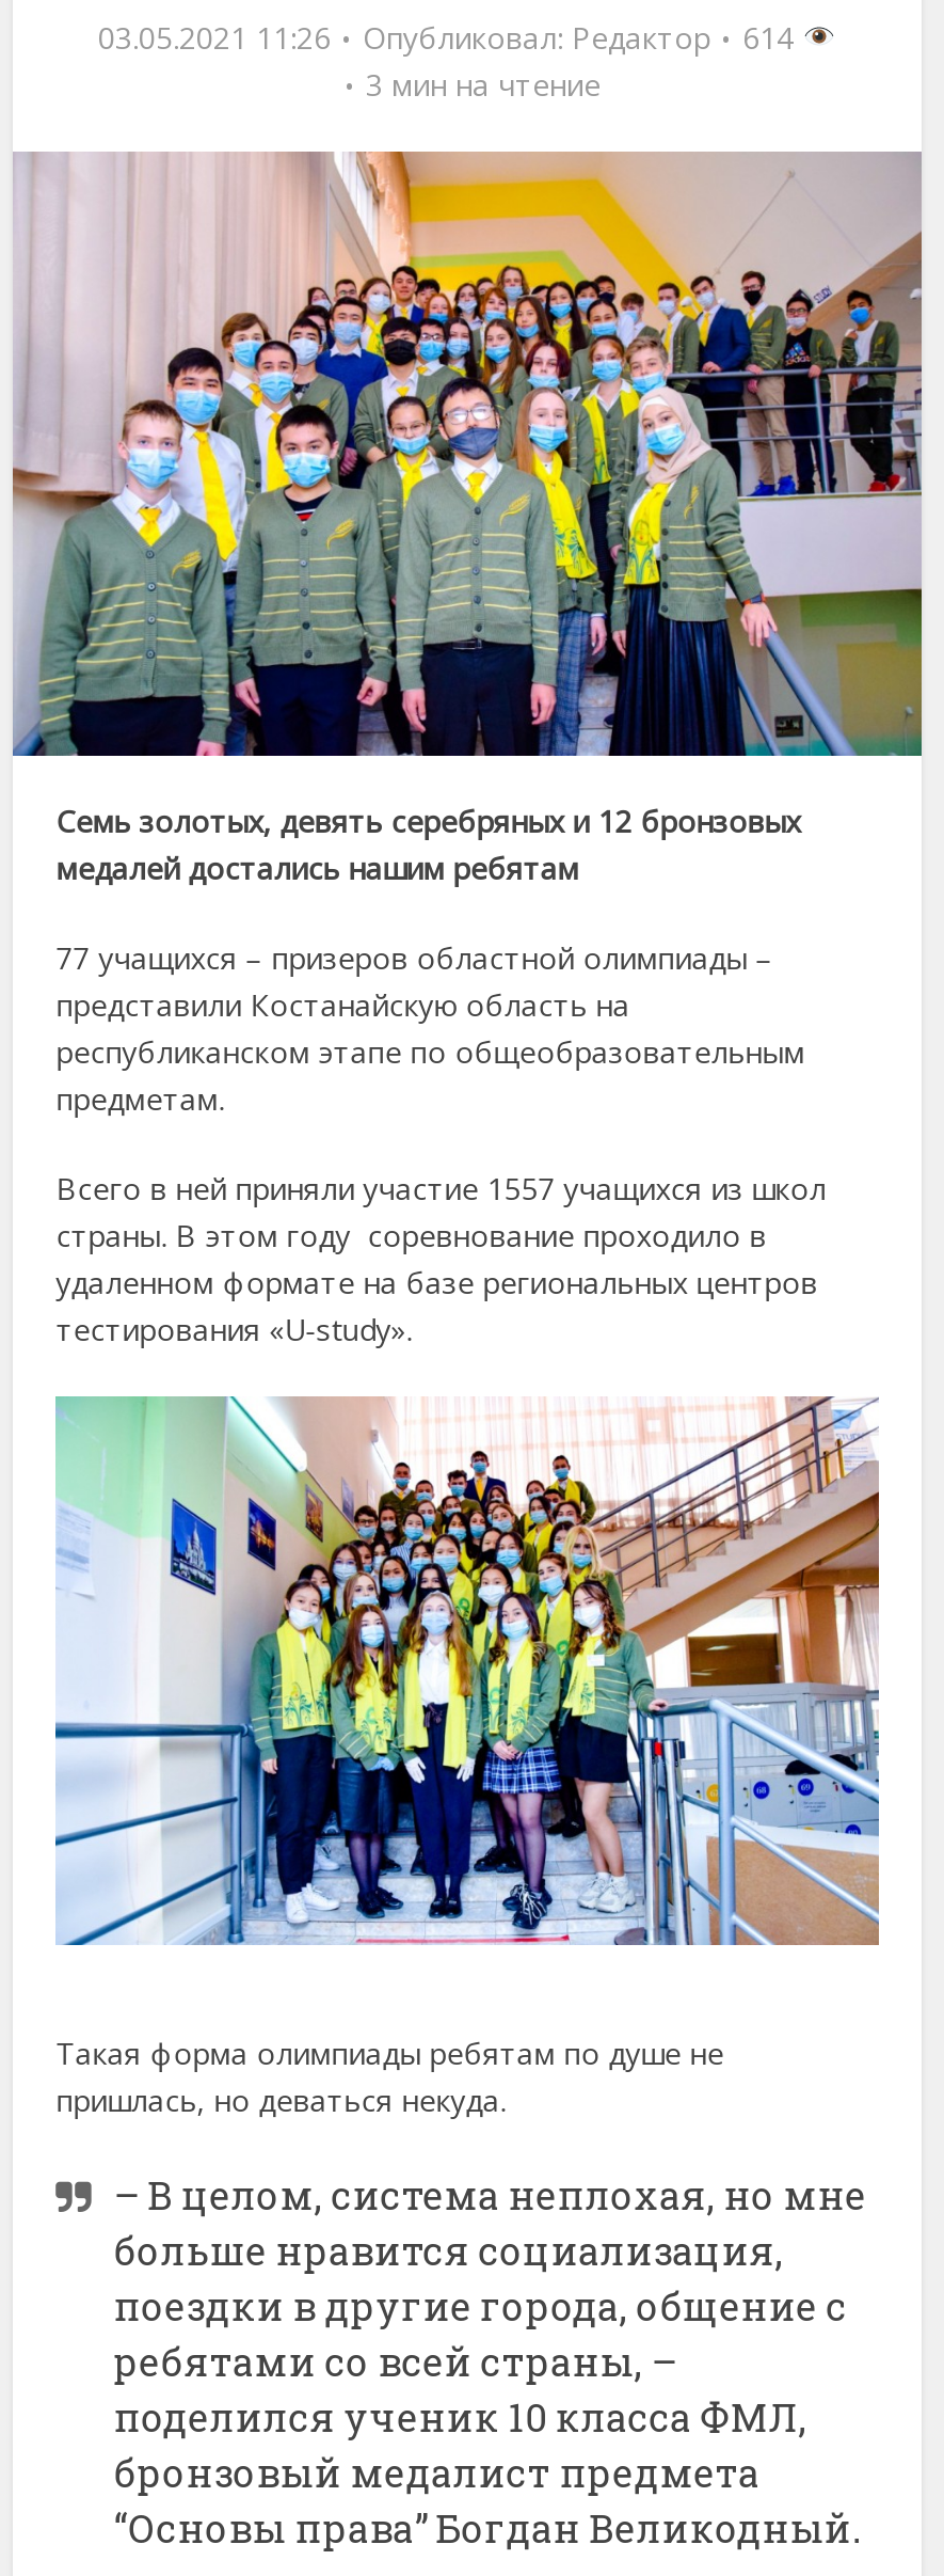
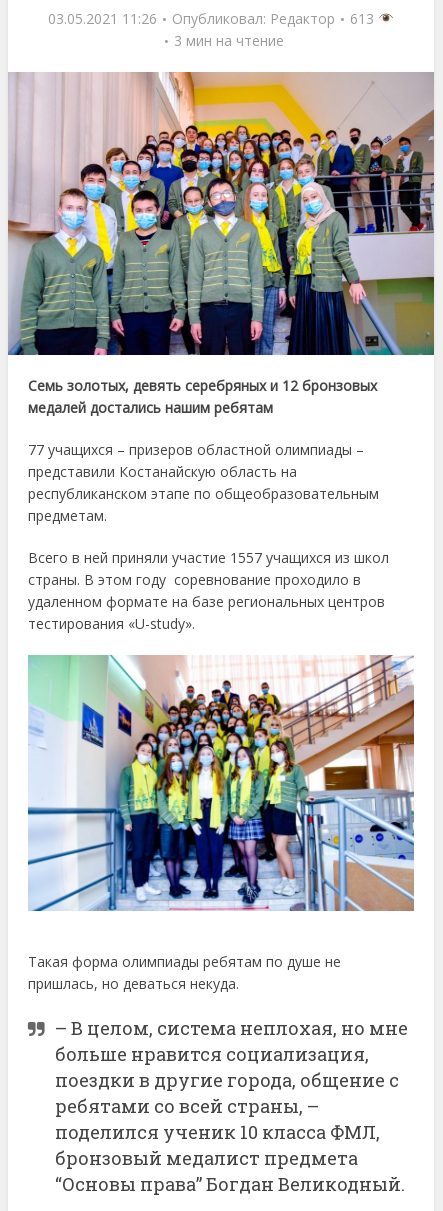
[98,16,802,57] 03.05.2021 11:26 Опубликовал: Редактор 614 -> [48,9,378,28] 03.05.2021 11:26 Опубликовал: Редактор 613

